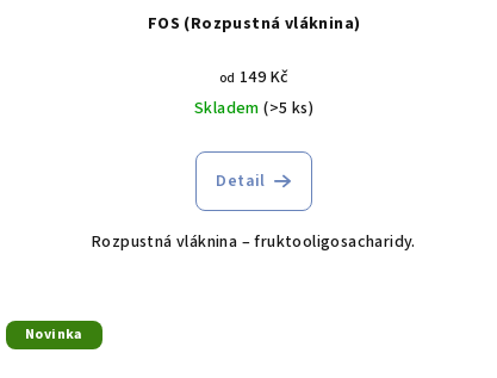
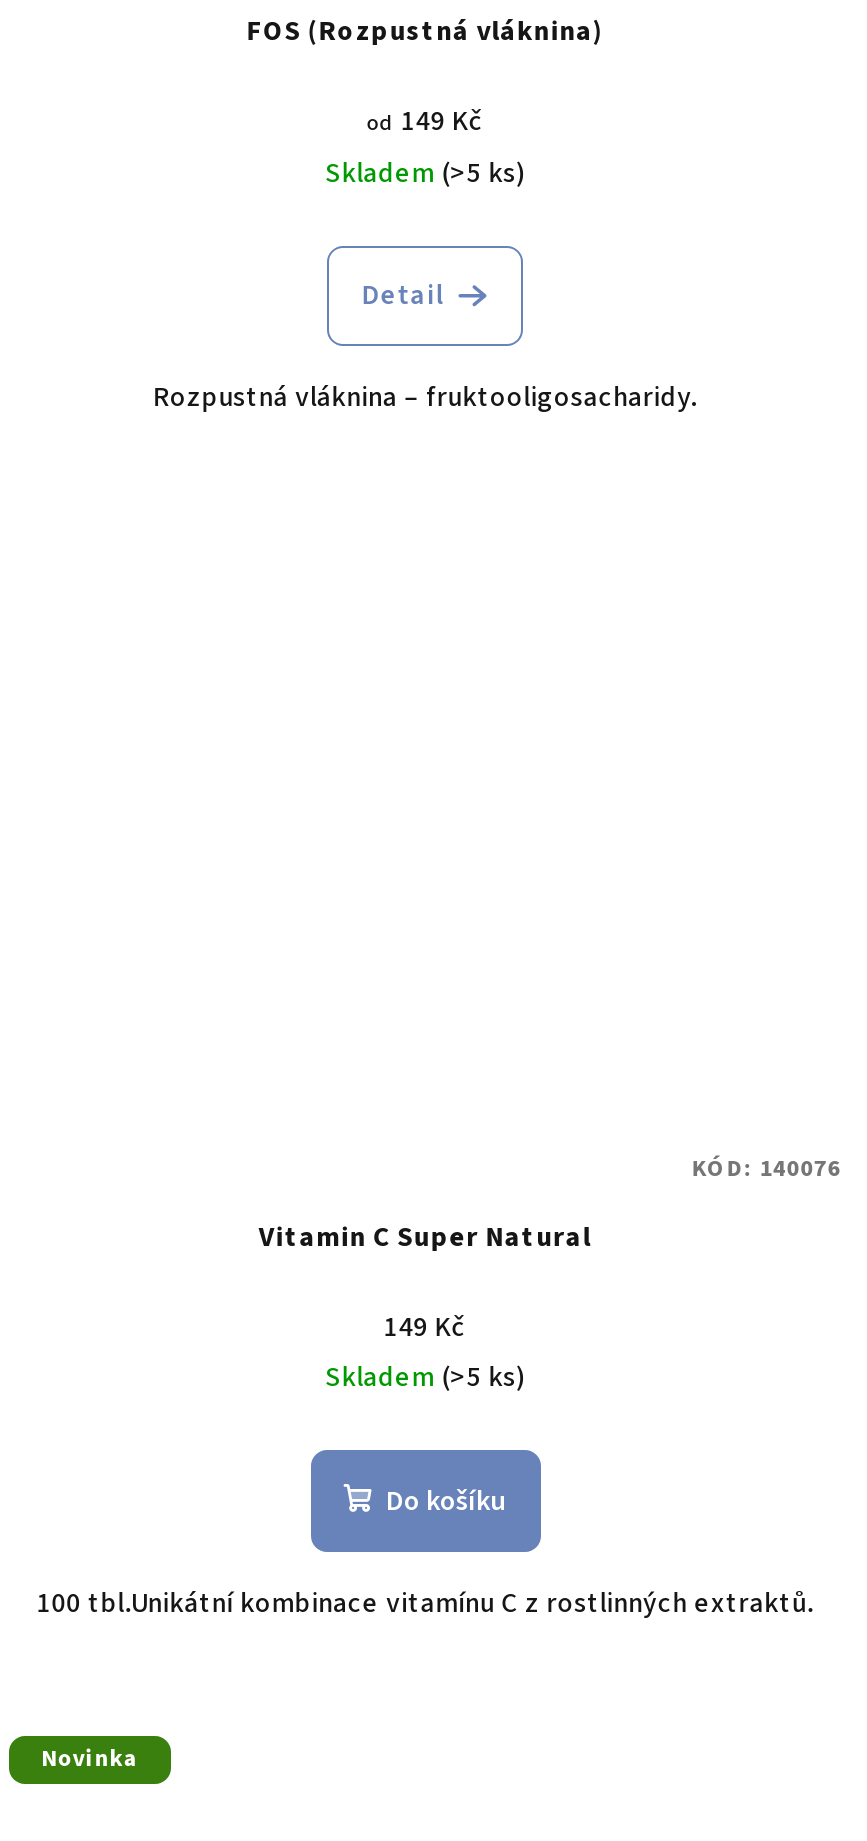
none -> [37,1219,813,1625] Vitamin C Super Natural | 149 Kč | Skladem (>5 ks) | Do košíku | 100 tbl.Unikátní kombinace vitamínu C z rostlinných extraktů.
none -> [691,1153,841,1187] KÓD: 140076

